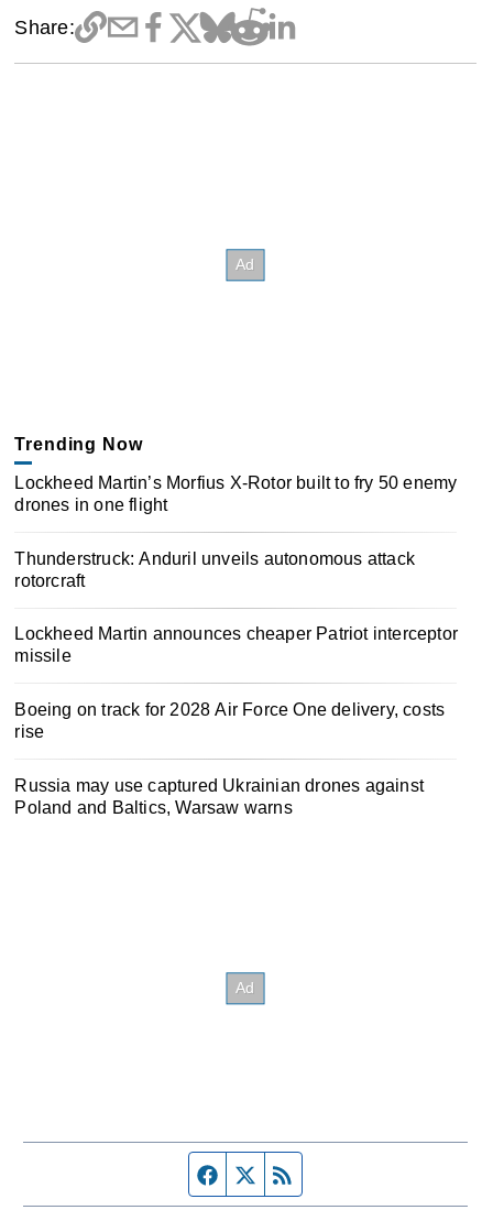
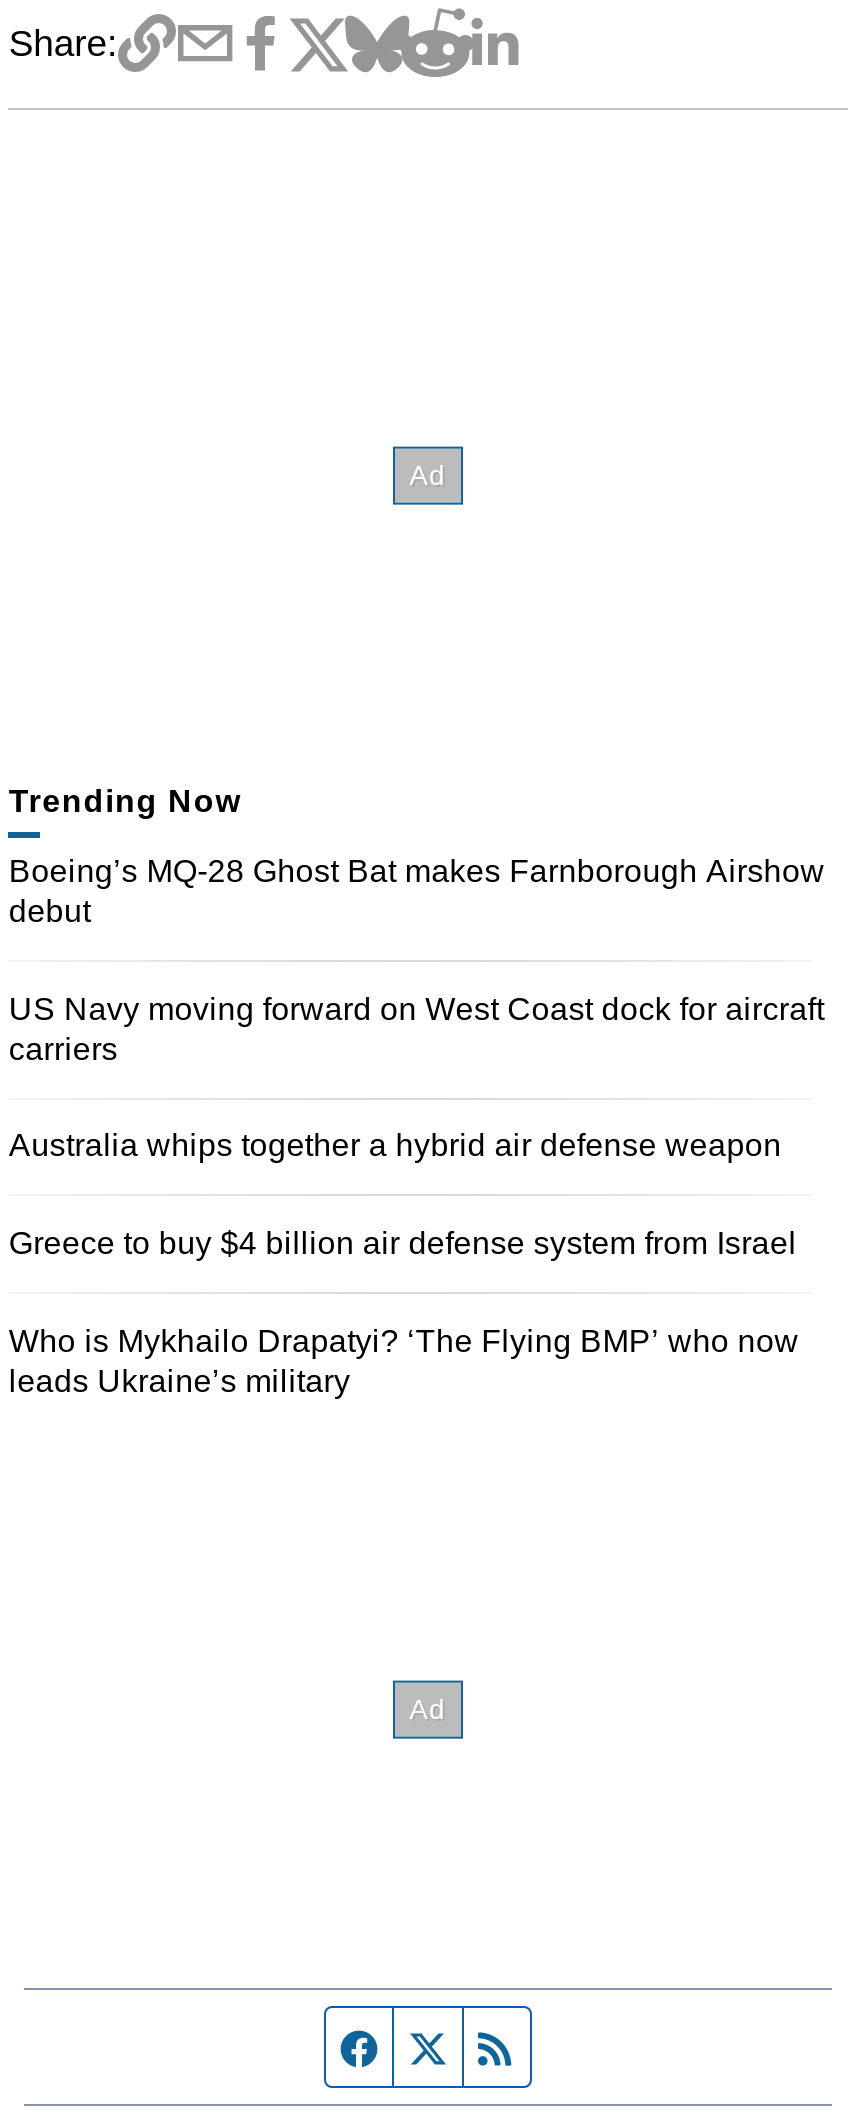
[15,473,457,514] Lockheed Martin’s Morfius X-Rotor built to fry 50 enemy | drones in one flight -> [9,854,825,928] Boeing’s MQ-28 Ghost Bat makes Farnborough Airshow | debut
[15,549,415,590] Thunderstruck: Anduril unveils autonomous attack | rotorcraft -> [9,991,824,1065] US Navy moving forward on West Coast dock for aircraft | carriers
[15,625,458,665] Lockheed Martin announces cheaper Patriot interceptor | missile -> [9,1129,782,1163] Australia whips together a hybrid air defense weapon
[15,700,445,741] Boeing on track for 2028 Air Force One delivery, costs | rise -> [9,1226,797,1260] Greece to buy $4 billion air defense system from Israel
[15,776,424,817] Russia may use captured Ukrainian drones against | Poland and Baltics, Warsaw warns -> [9,1324,799,1398] Who is Mykhailo Drapatyi? ‘The Flying BMP’ who now | leads Ukraine’s military

